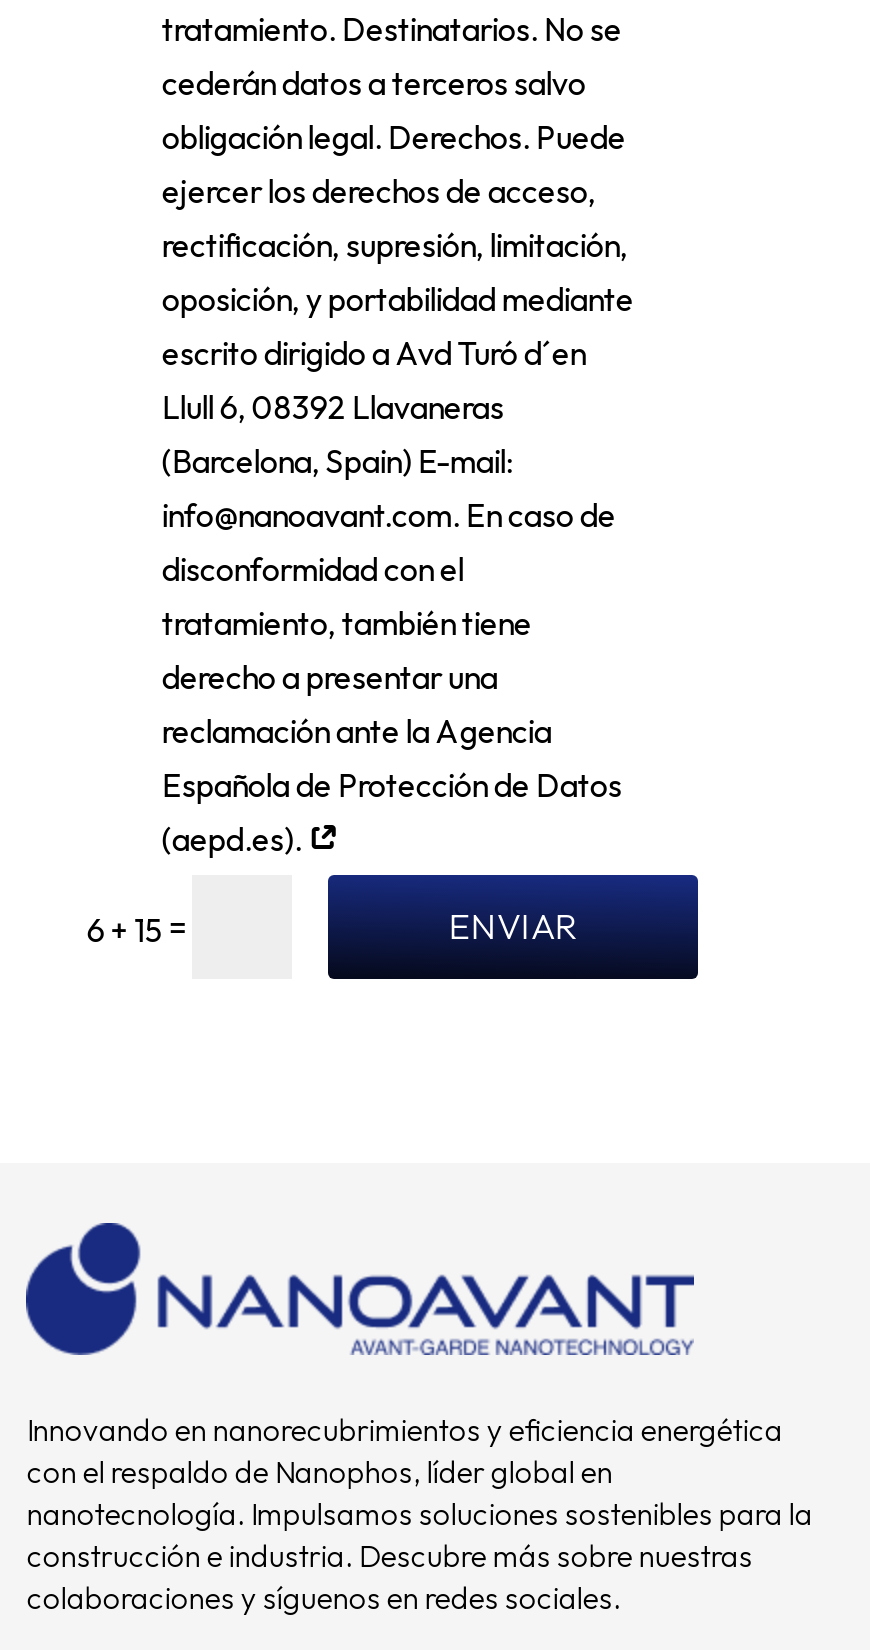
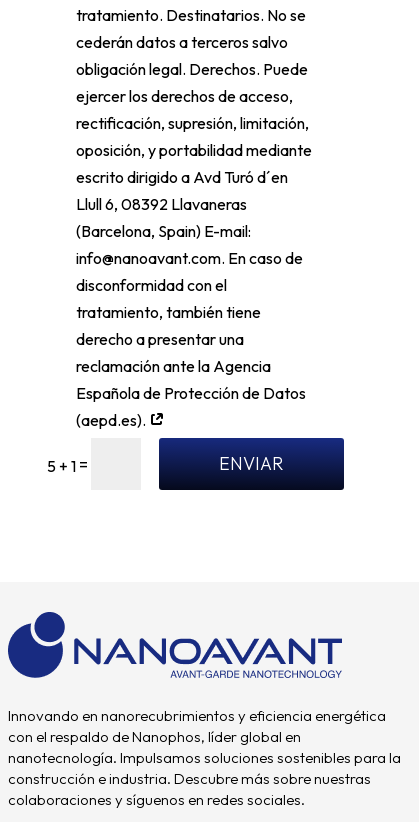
[87,907,193,950] 6 + 15 = -> [47,454,91,476] 5 + 1 =

